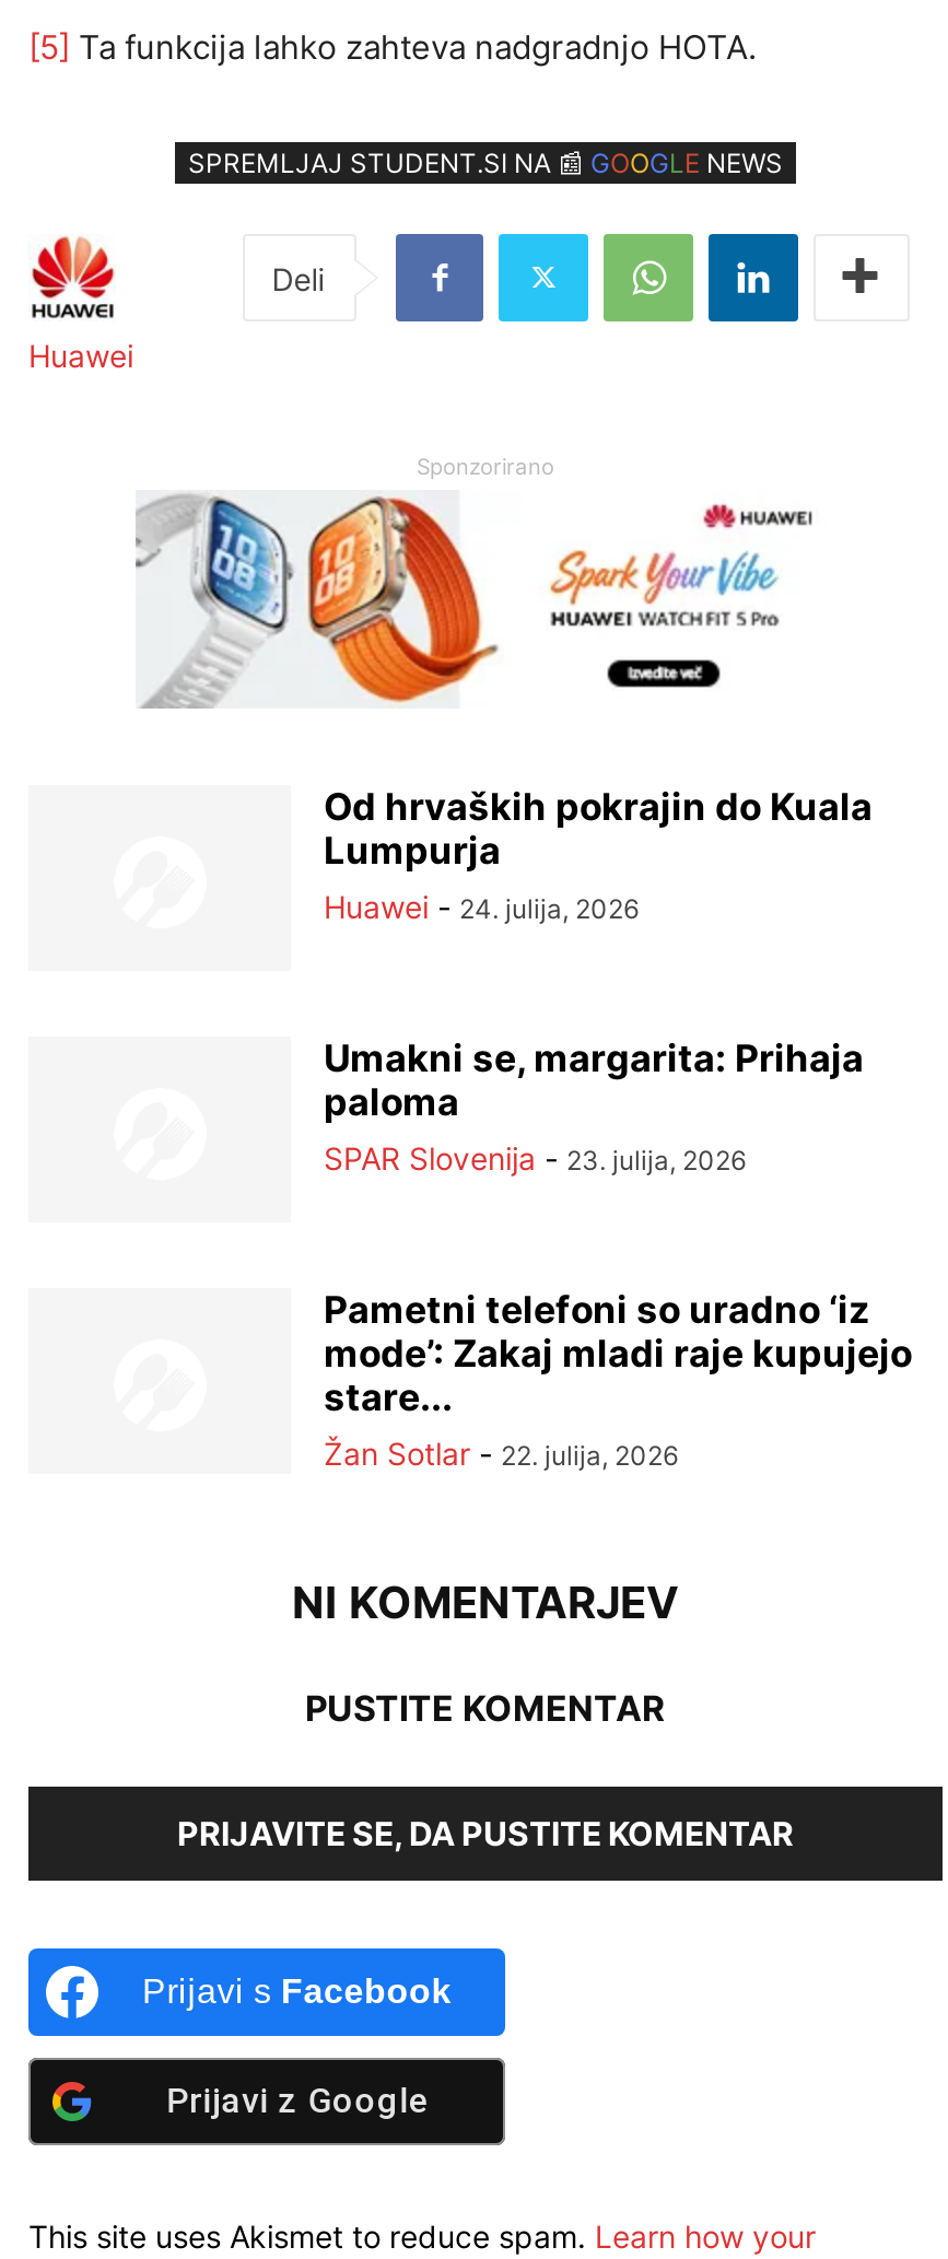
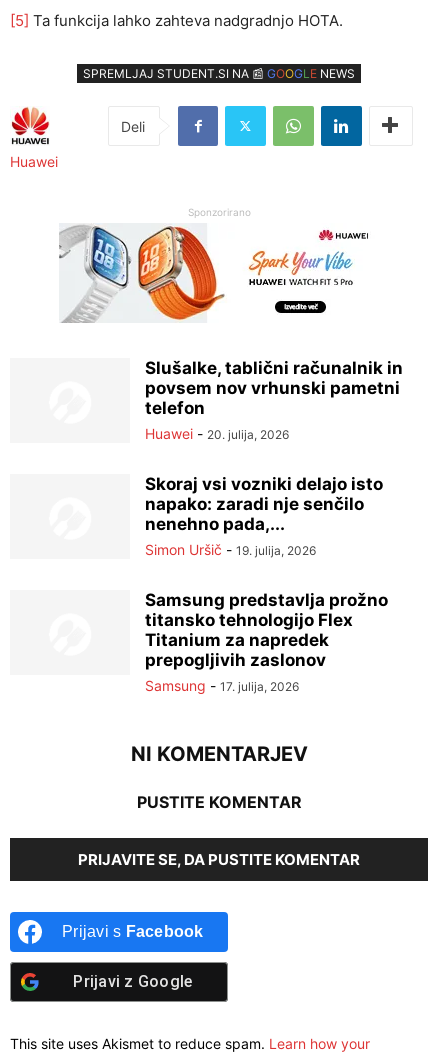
[324,784,873,924] Od hrvaških pokrajin do Kuala | Lumpurja | Huawei - 24. julija, 2026 -> [145,357,403,441] Slušalke, tablični računalnik in | povsem nov vrhunski pametni | telefon | Huawei - 20. julija, 2026
[324,1035,864,1175] Umakni se, margarita: Prihaja | paloma | SPAR Slovenija - 23. julija, 2026 -> [145,473,383,557] Skoraj vsi vozniki delajo isto | napako: zaradi nje senčilo | nenehno pada,... | Simon Uršič - 19. julija, 2026
[324,1287,912,1471] Pametni telefoni so uradno ‘iz | mode’: Zakaj mladi raje kupujejo | stare... | Žan Sotlar - 22. julija, 2026 -> [145,589,388,693] Samsung predstavlja prožno | titansko tehnologijo Flex | Titanium za napredek | prepogljivih zaslonov | Samsung - 17. julija, 2026

